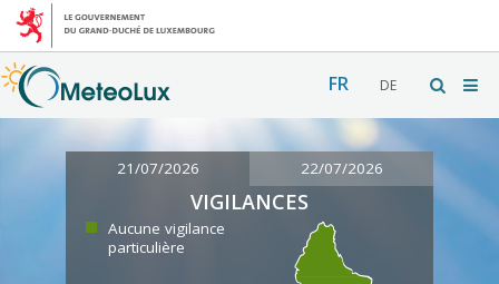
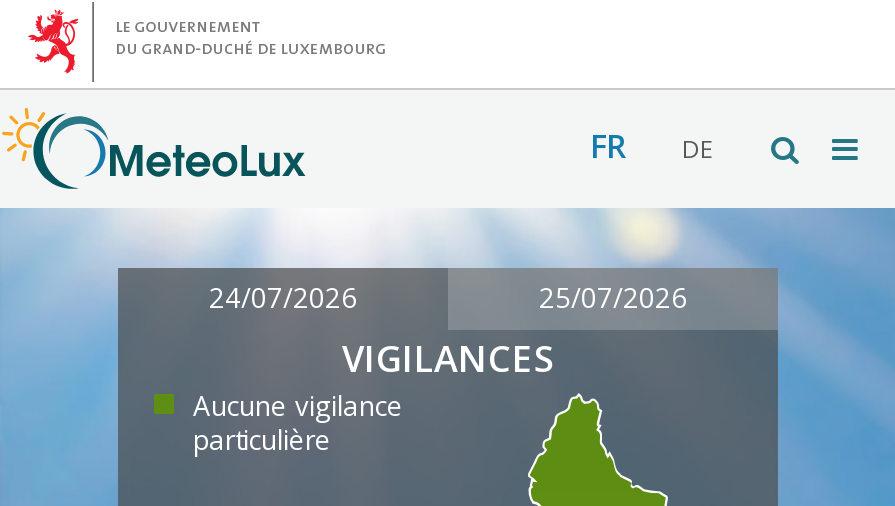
[116,158,199,178] 21/07/2026 -> [209,279,357,315] 24/07/2026
[300,158,383,178] 22/07/2026 -> [539,279,687,315] 25/07/2026

